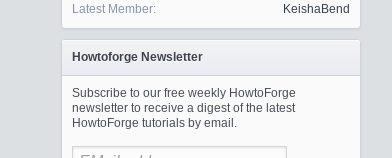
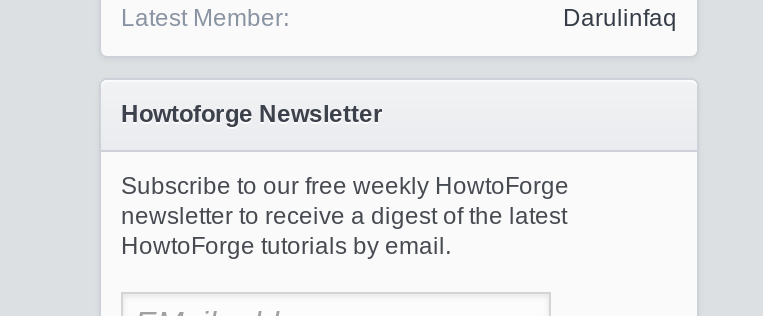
[283,2,350,16] KeishaBend -> [563,4,677,32] Darulinfaq

